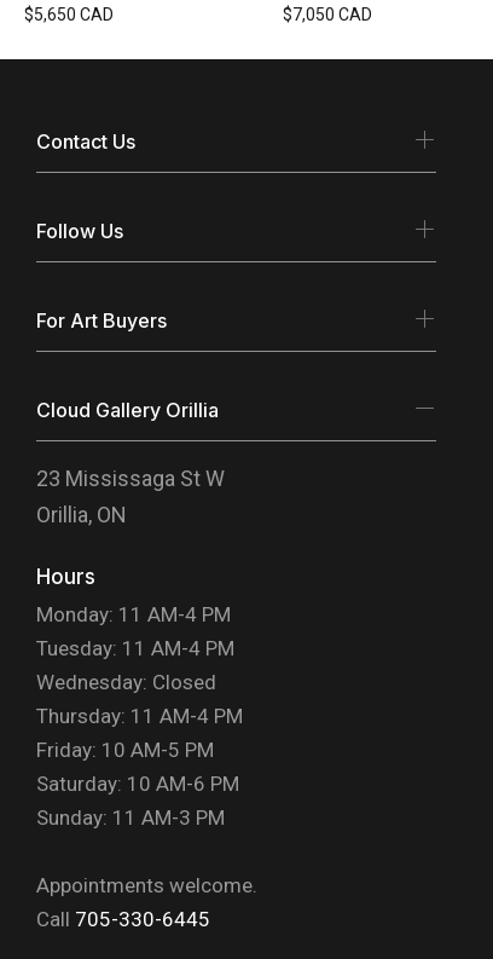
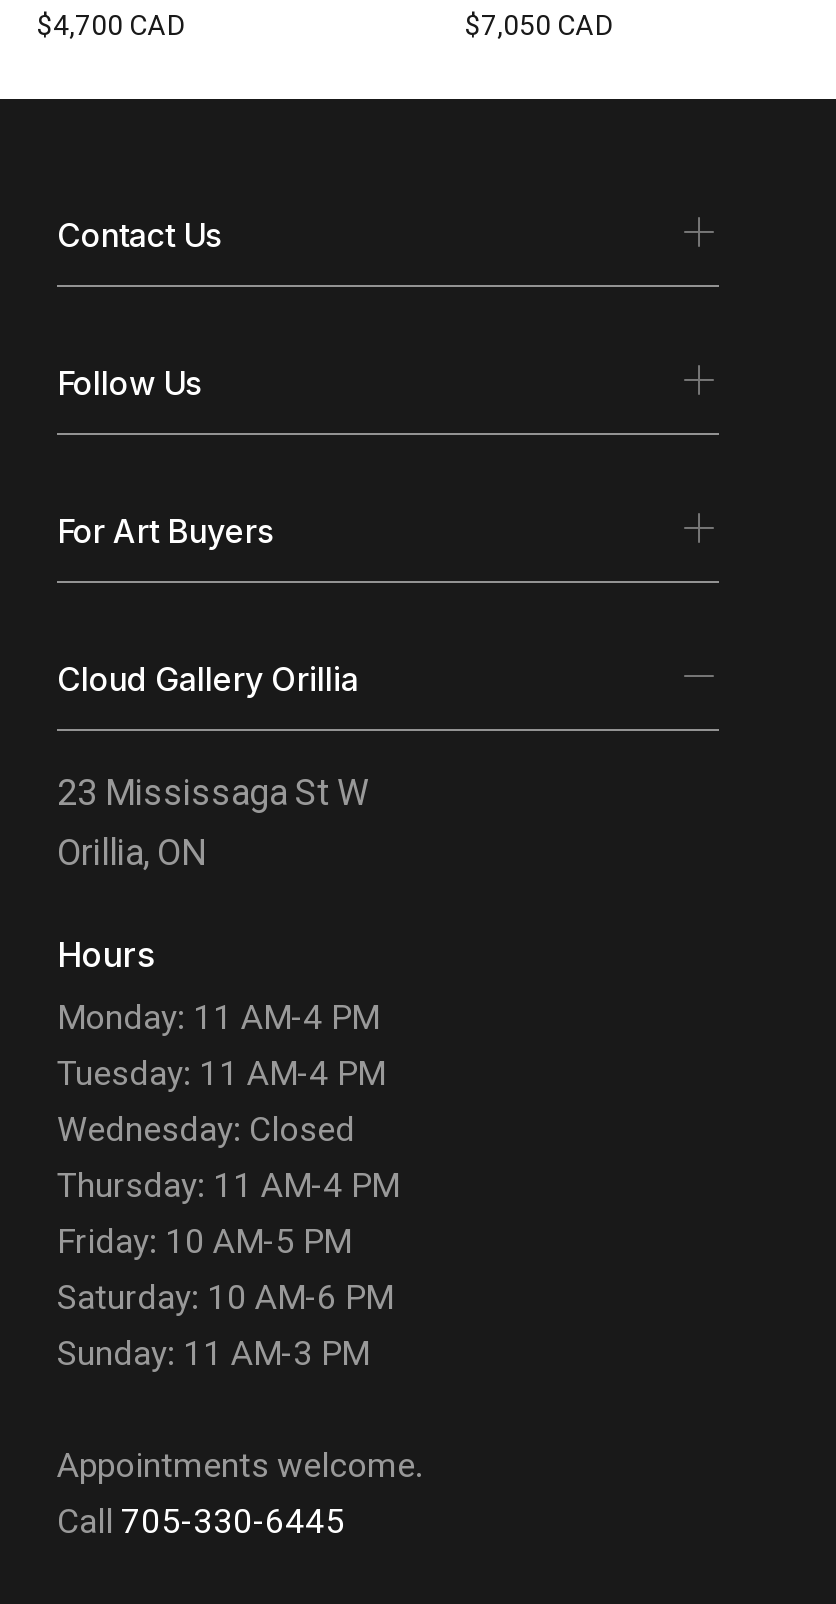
[24,5,114,24] $5,650 CAD -> [37,8,185,40] $4,700 CAD

